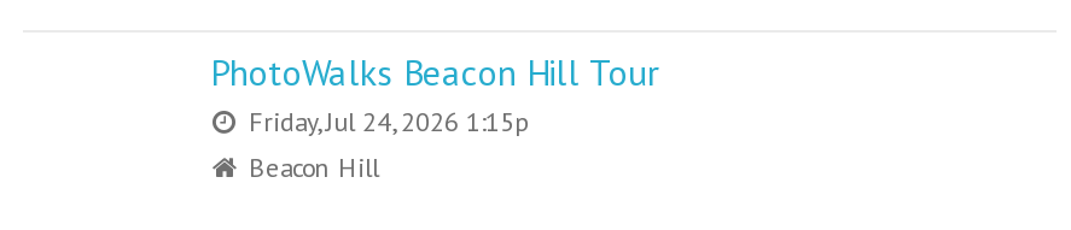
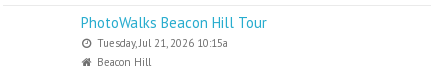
[249,104,531,137] Friday, Jul 24, 2026 1:15p -> [96,35,227,49] Tuesday, Jul 21, 2026 10:15a

